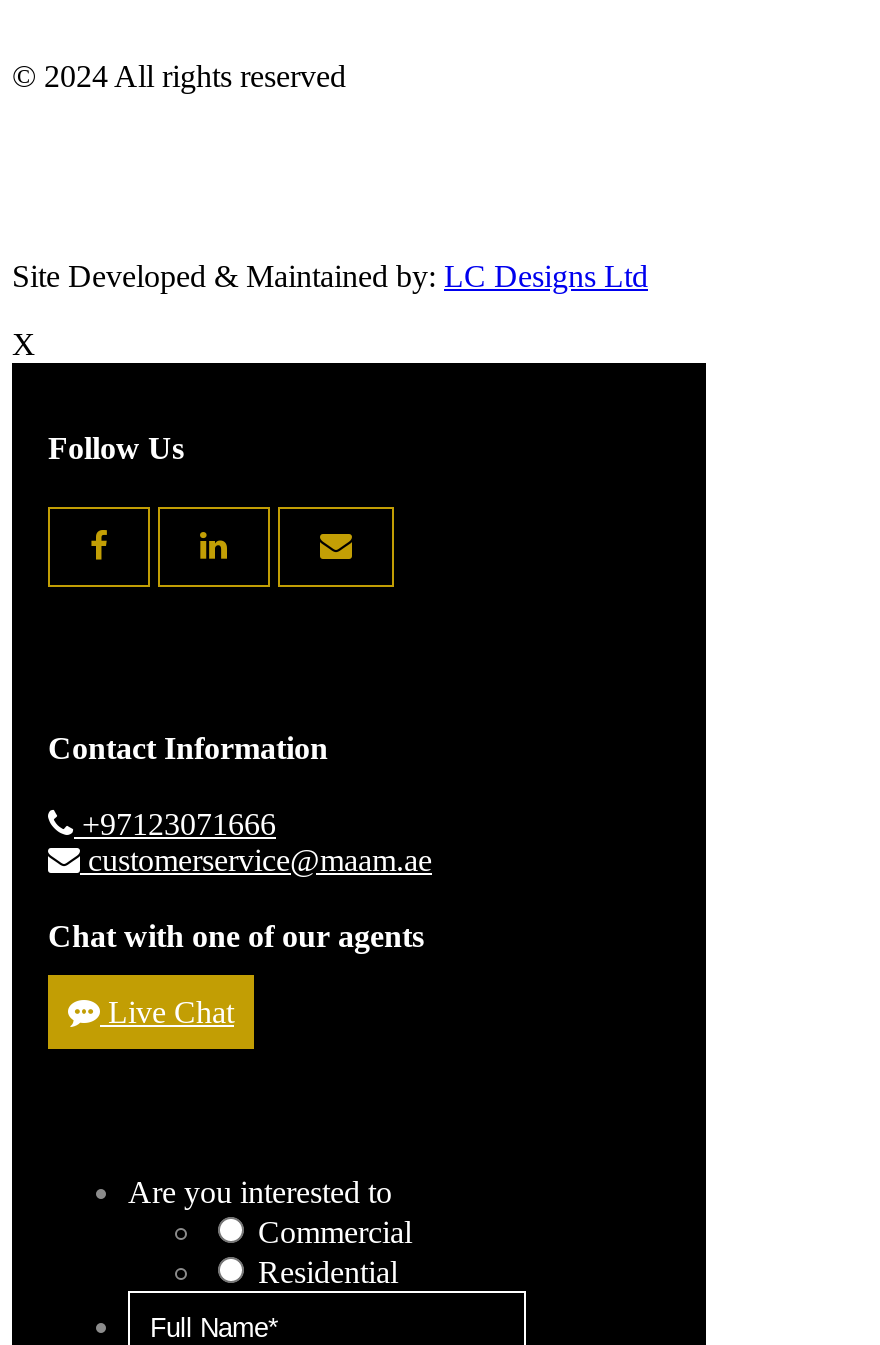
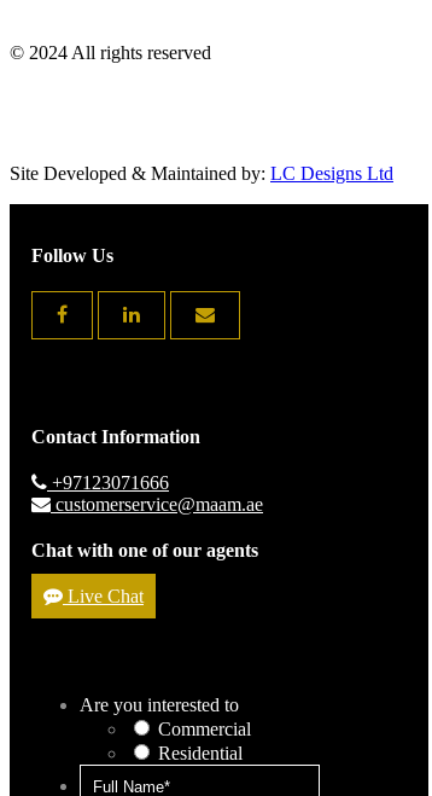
[12,327,36,361] X -> none

